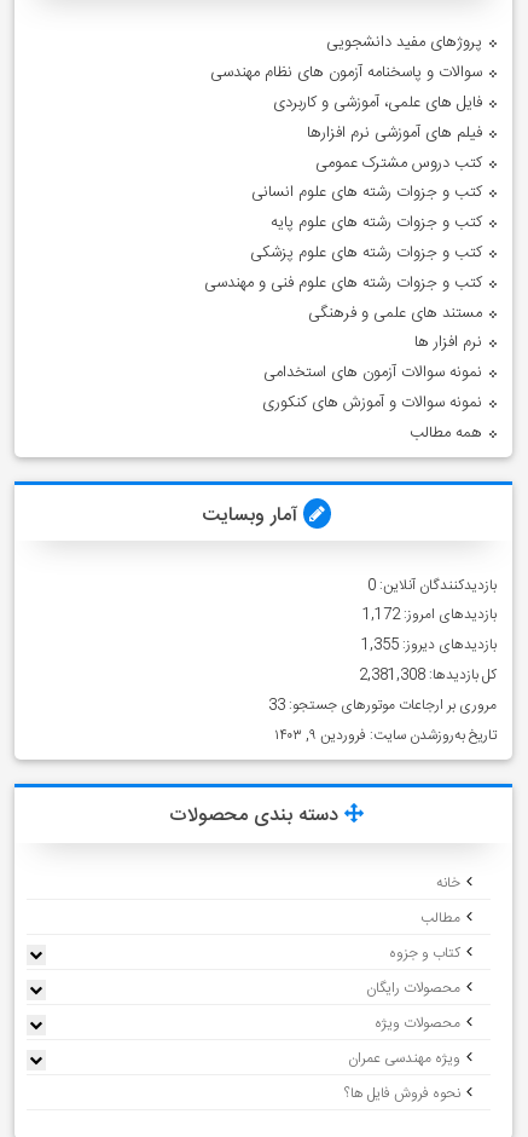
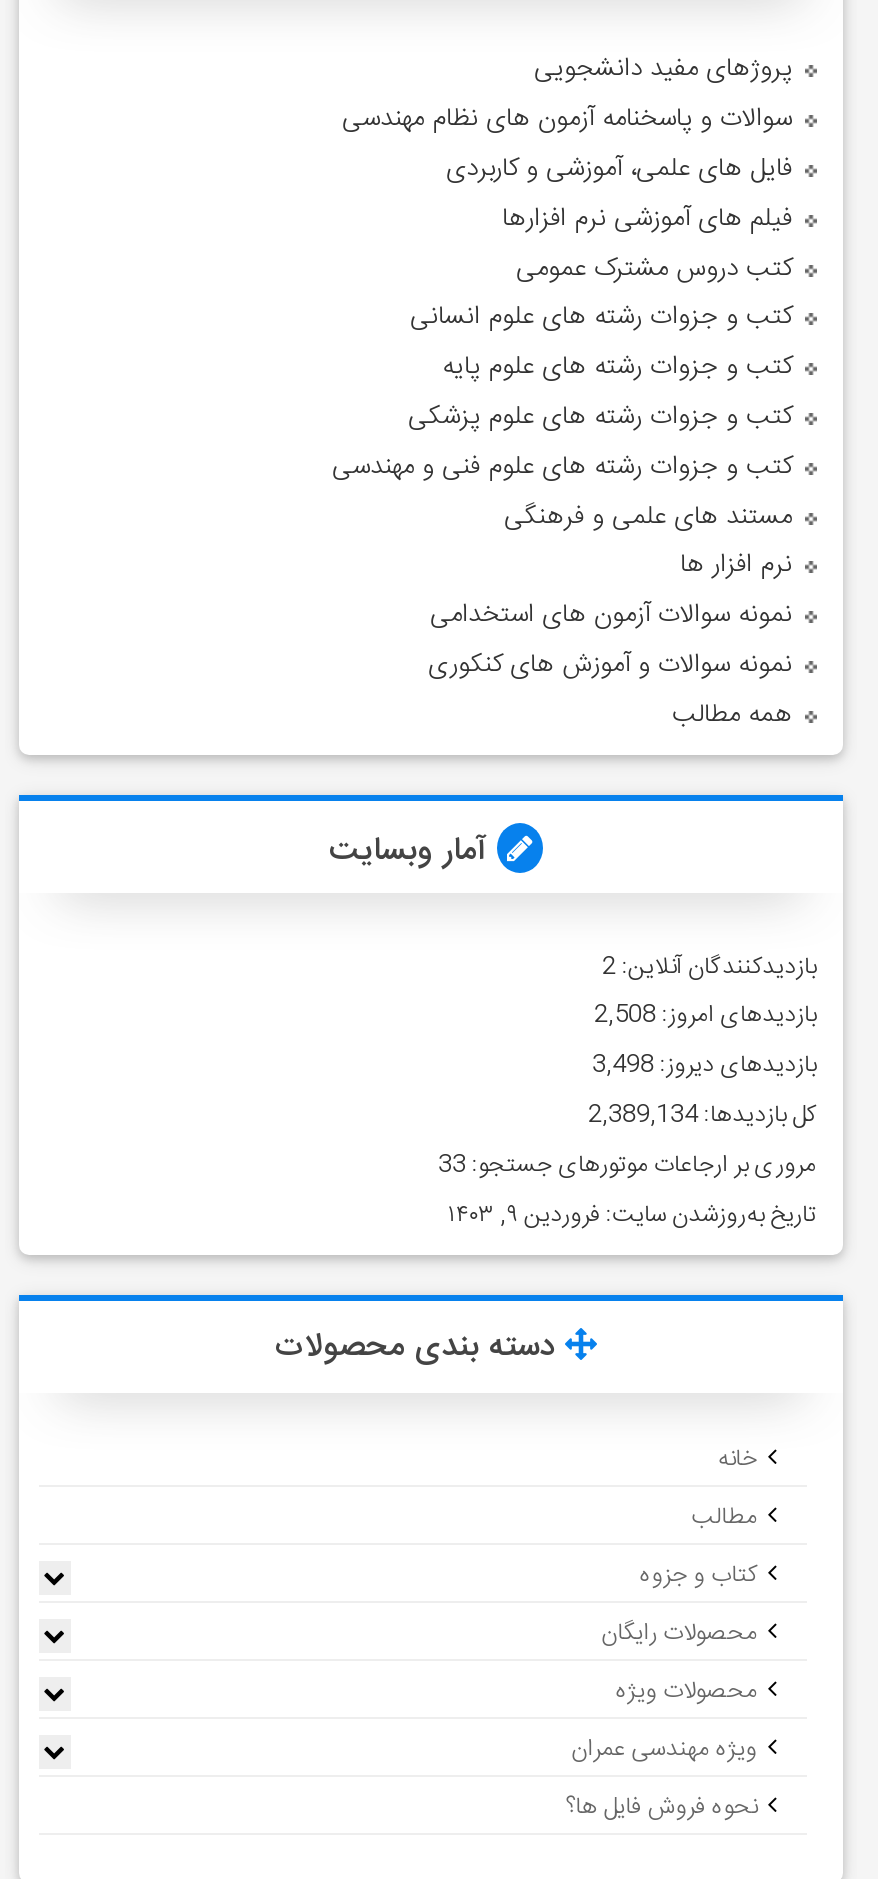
[367,573,496,597] بازدیدکنندگان آنلاین: 0 -> [602,946,816,986] بازدیدکنندگان آنلاین: 2
[362,603,496,627] بازدیدهای امروز: 1,172 -> [594,996,816,1036] بازدیدهای امروز: 2,508
[361,633,496,657] بازدیدهای دیروز: 1,355 -> [592,1046,816,1086] بازدیدهای دیروز: 3,498
[358,663,496,687] کل بازدیدها: 2,381,308 -> [588,1095,816,1135] کل بازدیدها: 2,389,134

